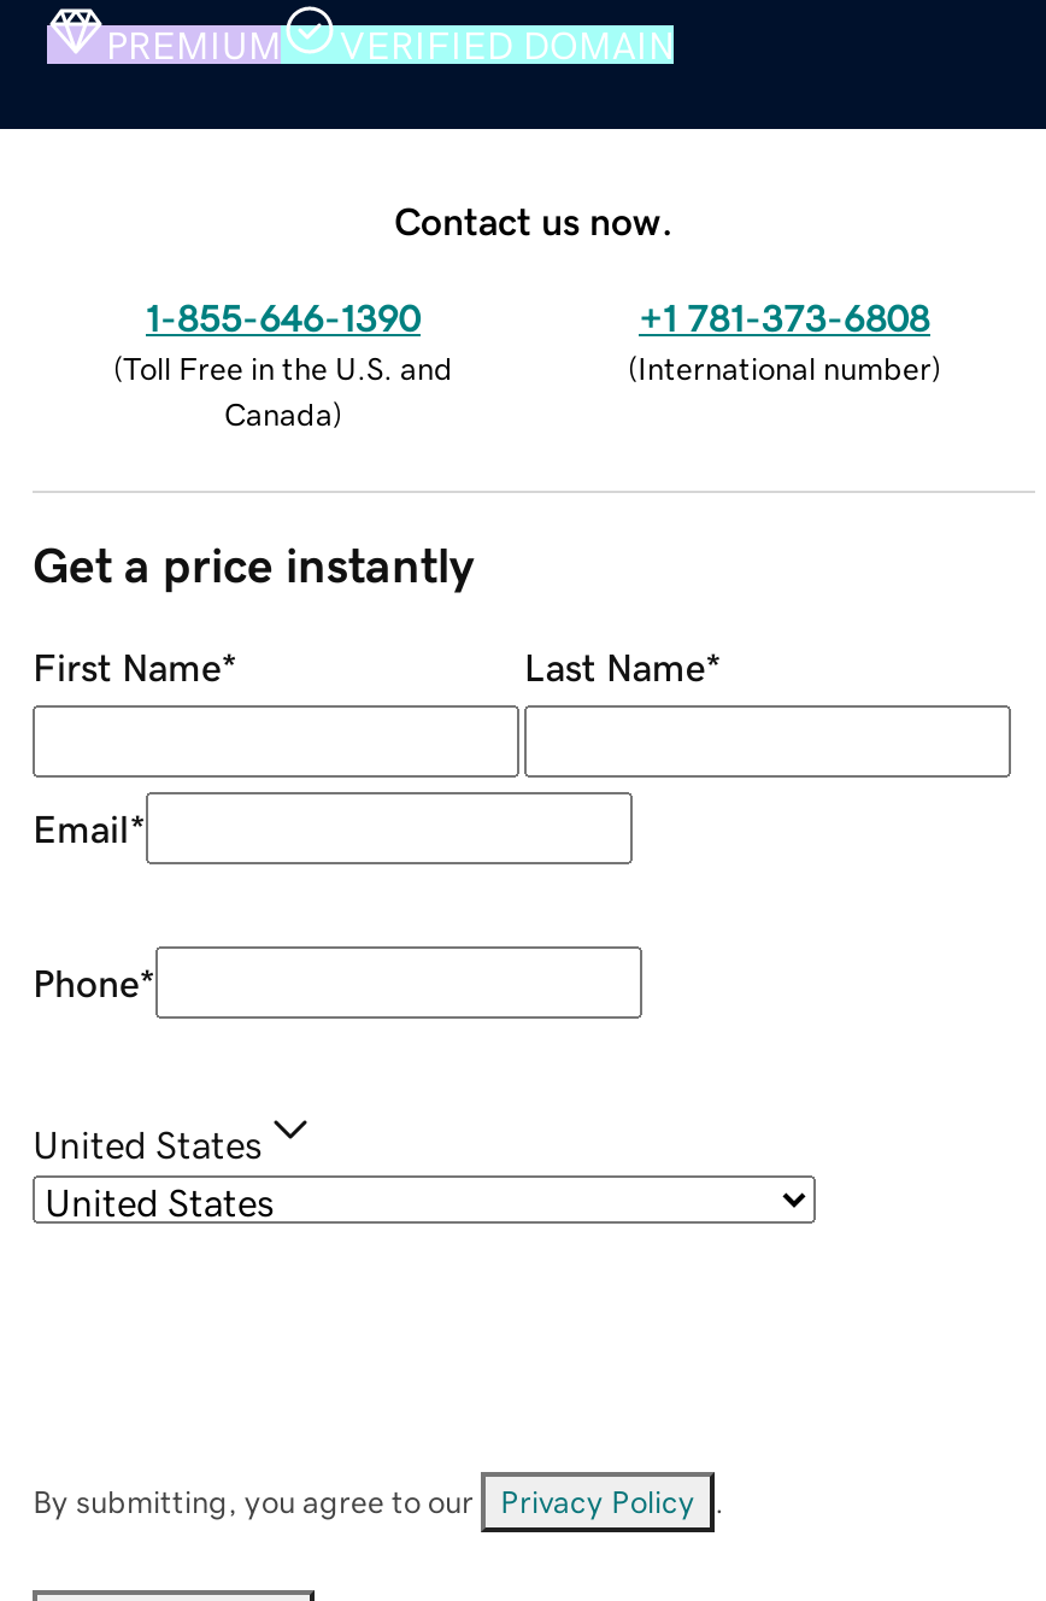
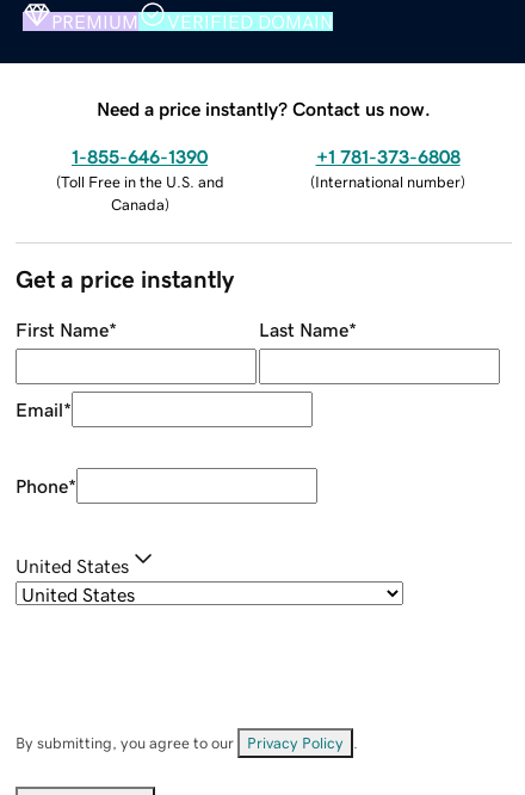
[394,200,674,239] Contact us now. -> [97,99,431,118] Need a price instantly? Contact us now.

